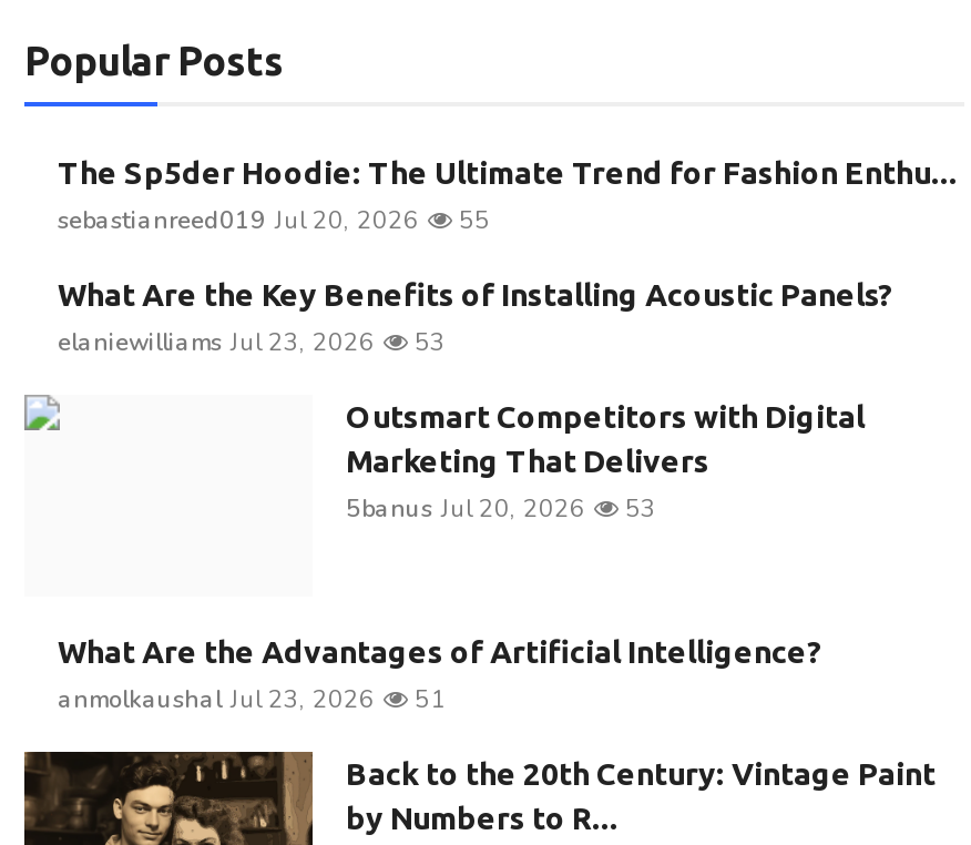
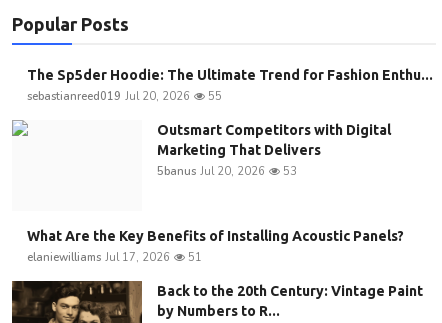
moved [58,278,893,313] -> [27,228,404,244]: What Are the Key Benefits of Installing Acoustic Panels?
[58,327,446,360] elaniewilliams Jul 23, 2026 | 53 -> none
[58,635,822,717] What Are the Advantages of Artificial Intelligence? | anmolkaushal Jul 23, 2026 -> [27,250,170,265] elaniewilliams Jul 17, 2026

